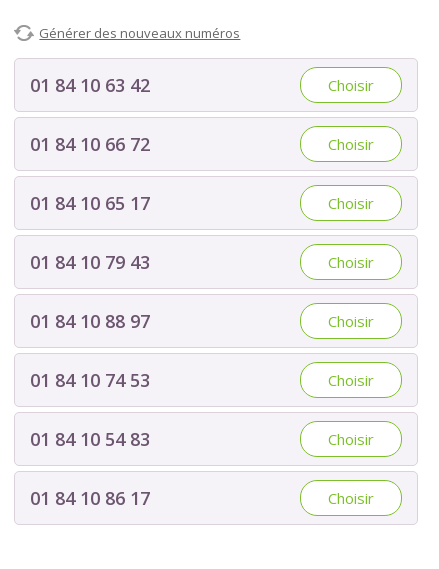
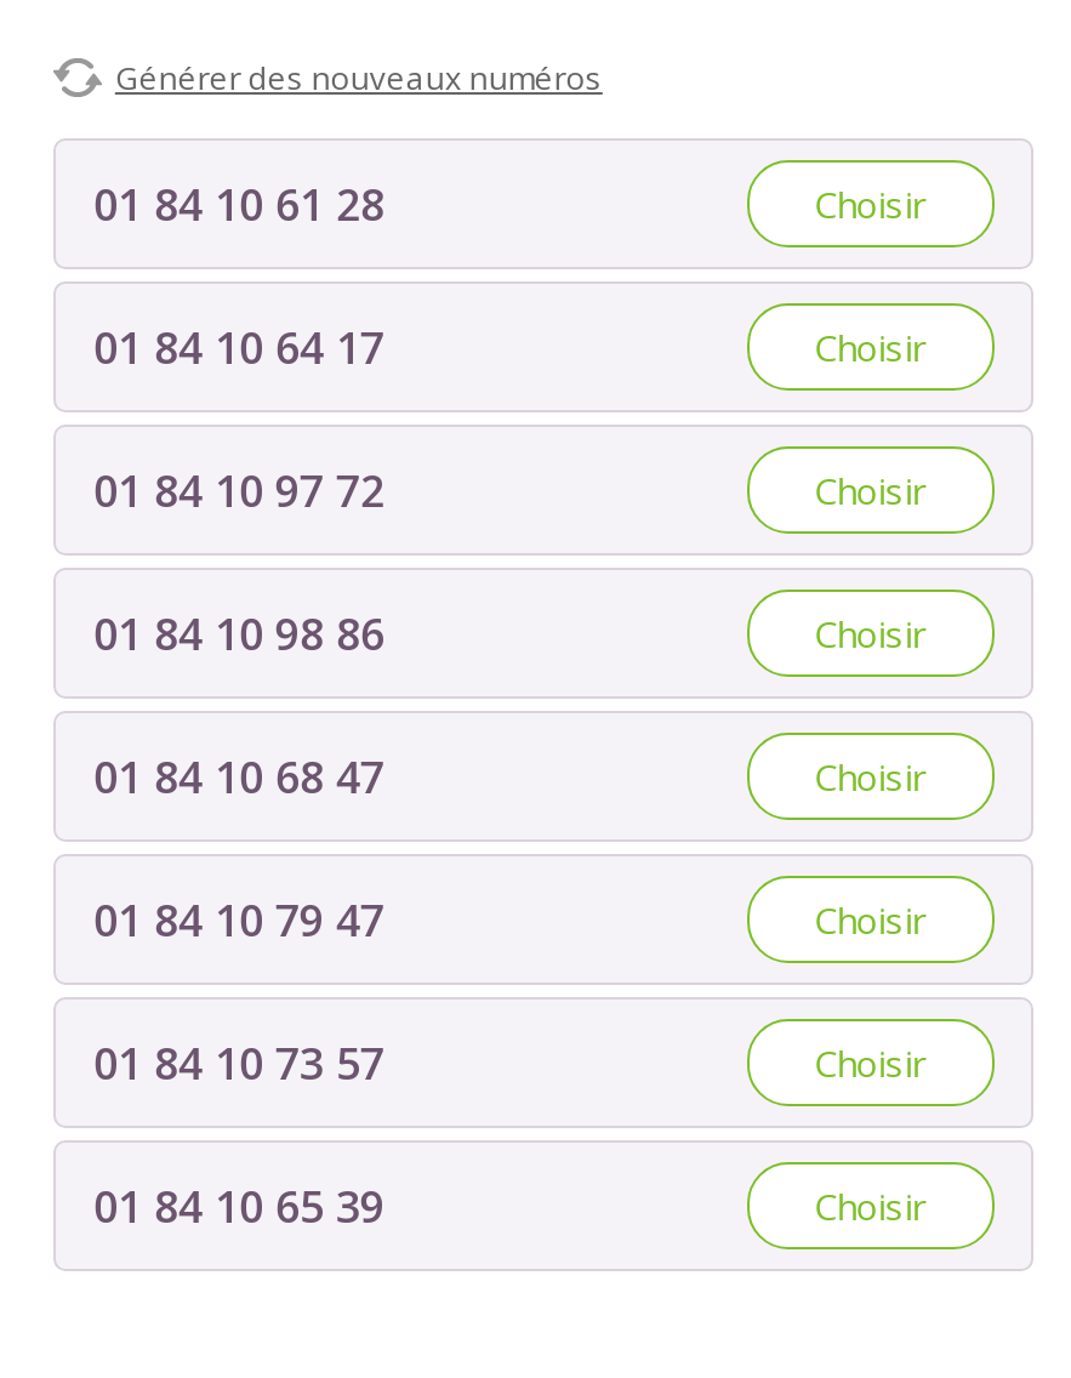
[30,73,150,97] 01 84 10 63 42 -> [93,175,384,233] 01 84 10 61 28
[30,132,150,156] 01 84 10 66 72 -> [93,318,384,376] 01 84 10 64 17
[30,191,150,215] 01 84 10 65 17 -> [93,461,384,519] 01 84 10 97 72
[30,250,150,274] 01 84 10 79 43 -> [93,604,384,662] 01 84 10 98 86
[30,309,150,333] 01 84 10 88 97 -> [93,747,384,805] 01 84 10 68 47
[30,368,150,392] 01 84 10 74 53 -> [93,890,384,949] 01 84 10 79 47
[30,427,150,451] 01 84 10 54 83 -> [93,1033,384,1092] 01 84 10 73 57
[30,486,150,510] 01 84 10 86 17 -> [93,1177,384,1235] 01 84 10 65 39

